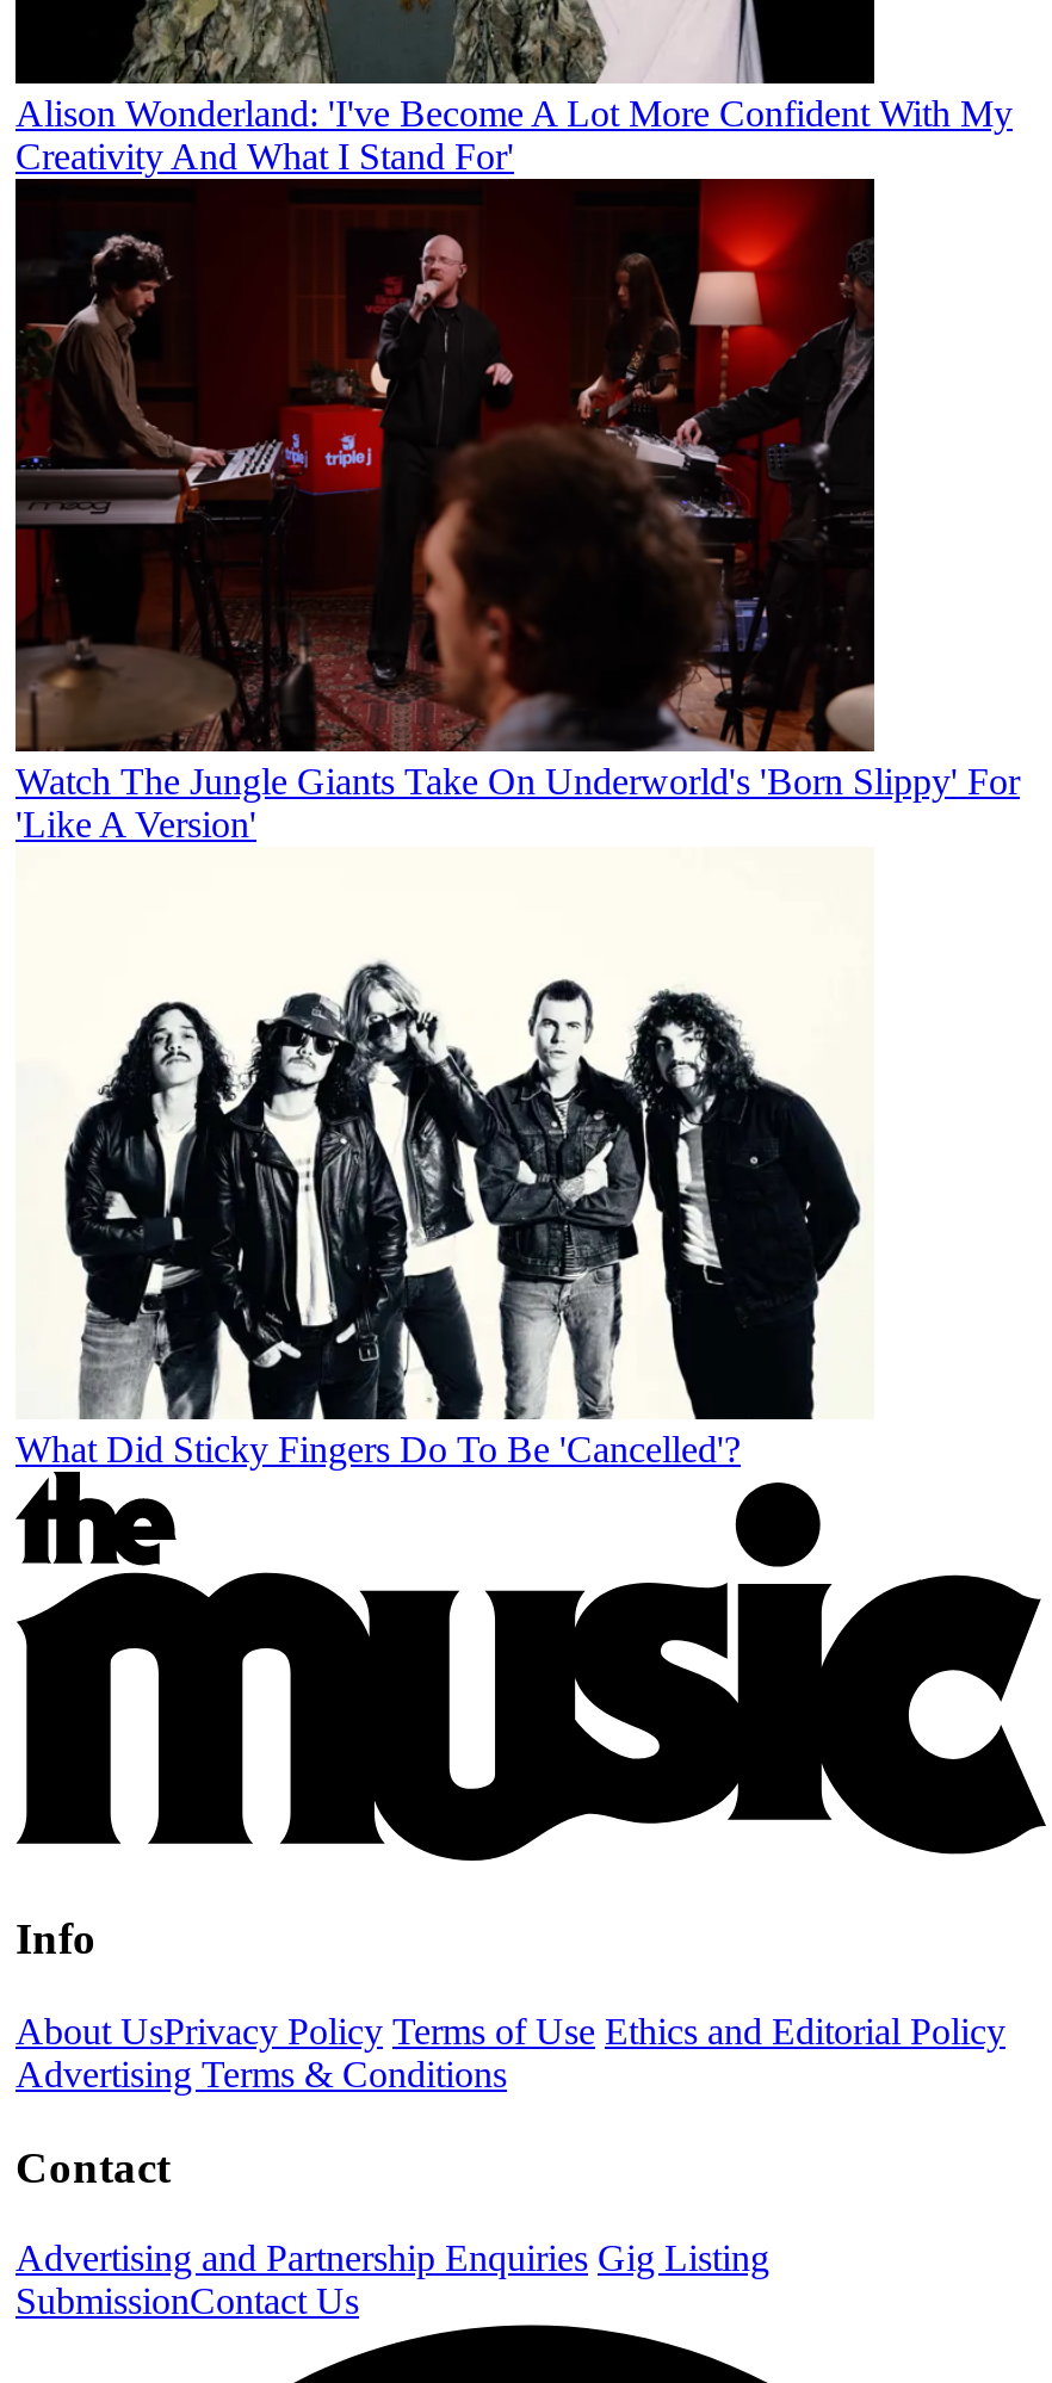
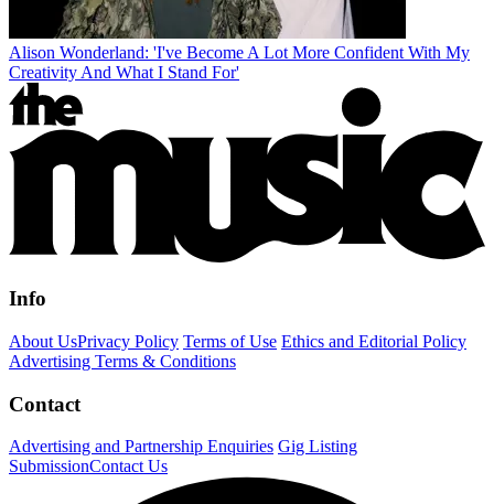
[13,177,1020,843] [image] | Watch The Jungle Giants Take On Underworld's 'Born Slippy' For | 'Like A Version' -> none
[16,945,862,1468] [image] | What Did Sticky Fingers Do To Be 'Cancelled'? -> none

